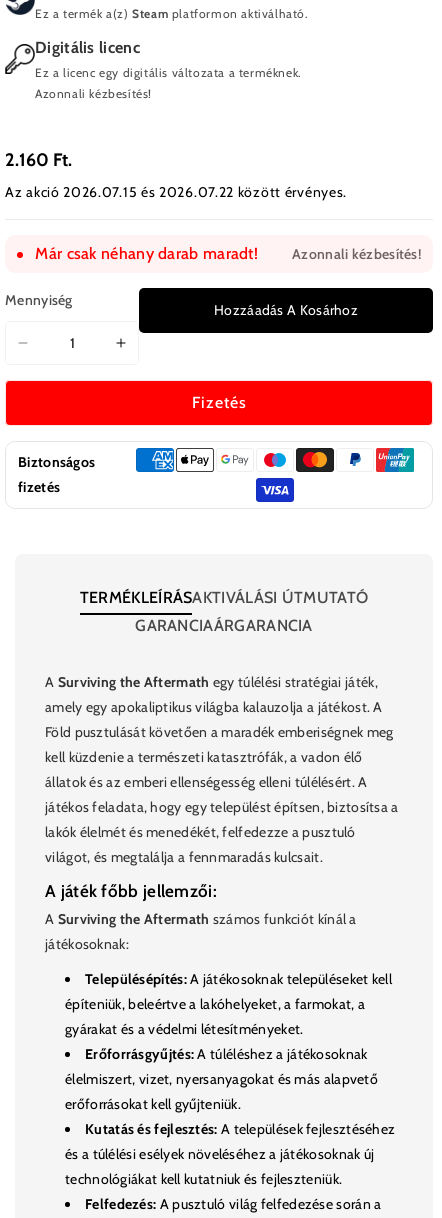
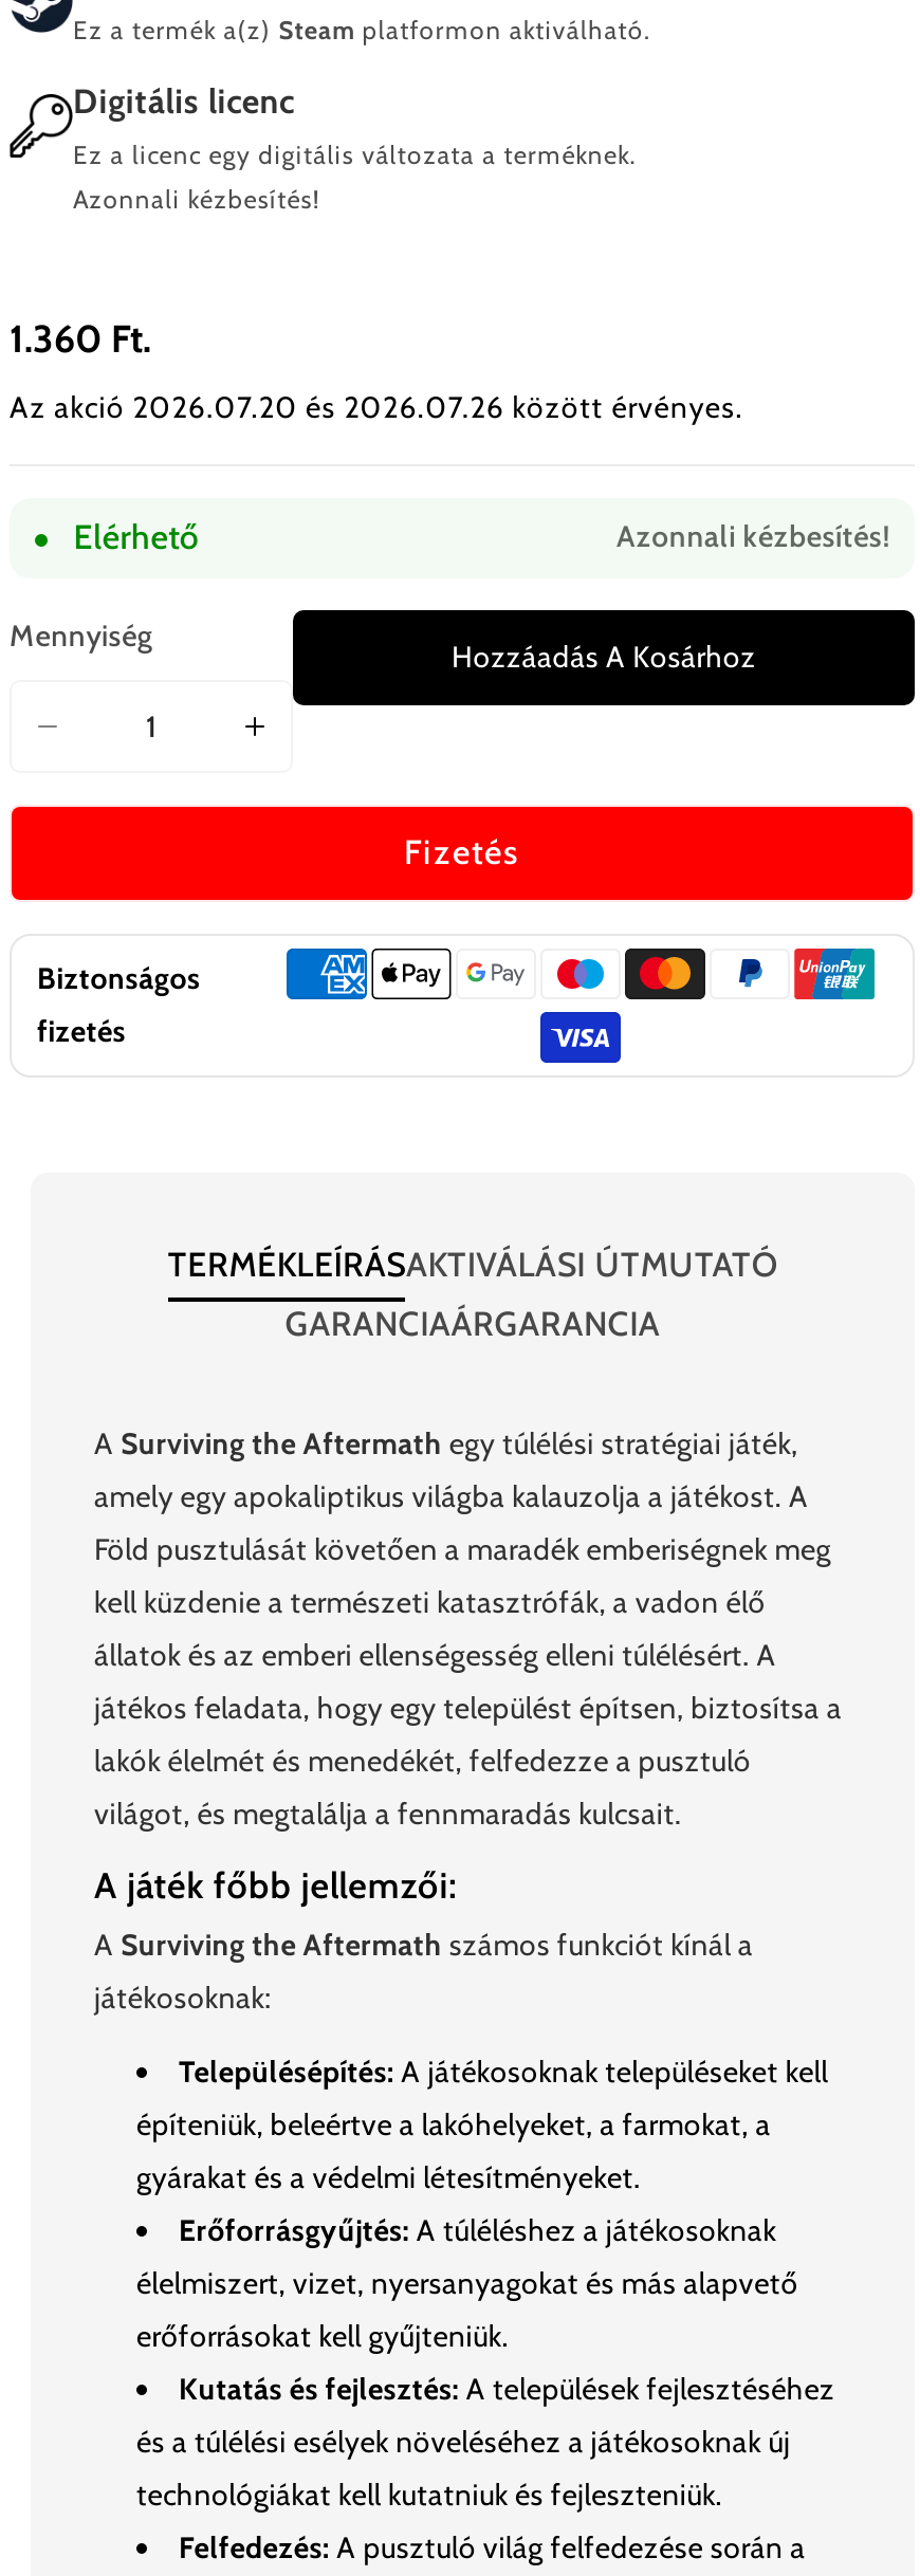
[5,149,72,171] 2.160 Ft. -> [10,316,151,362] 1.360 Ft.
[5,183,347,201] Az akció 2026.07.15 és 2026.07.22 között érvényes. -> [10,388,743,426] Az akció 2026.07.20 és 2026.07.26 között érvényes.
[31,244,258,263] Már csak néhany darab maradt! -> [65,517,199,557] Elérhető

